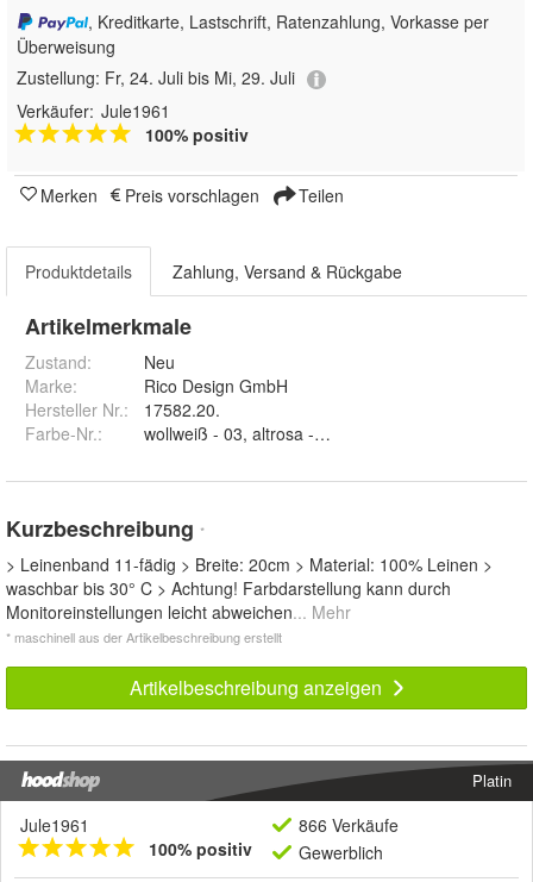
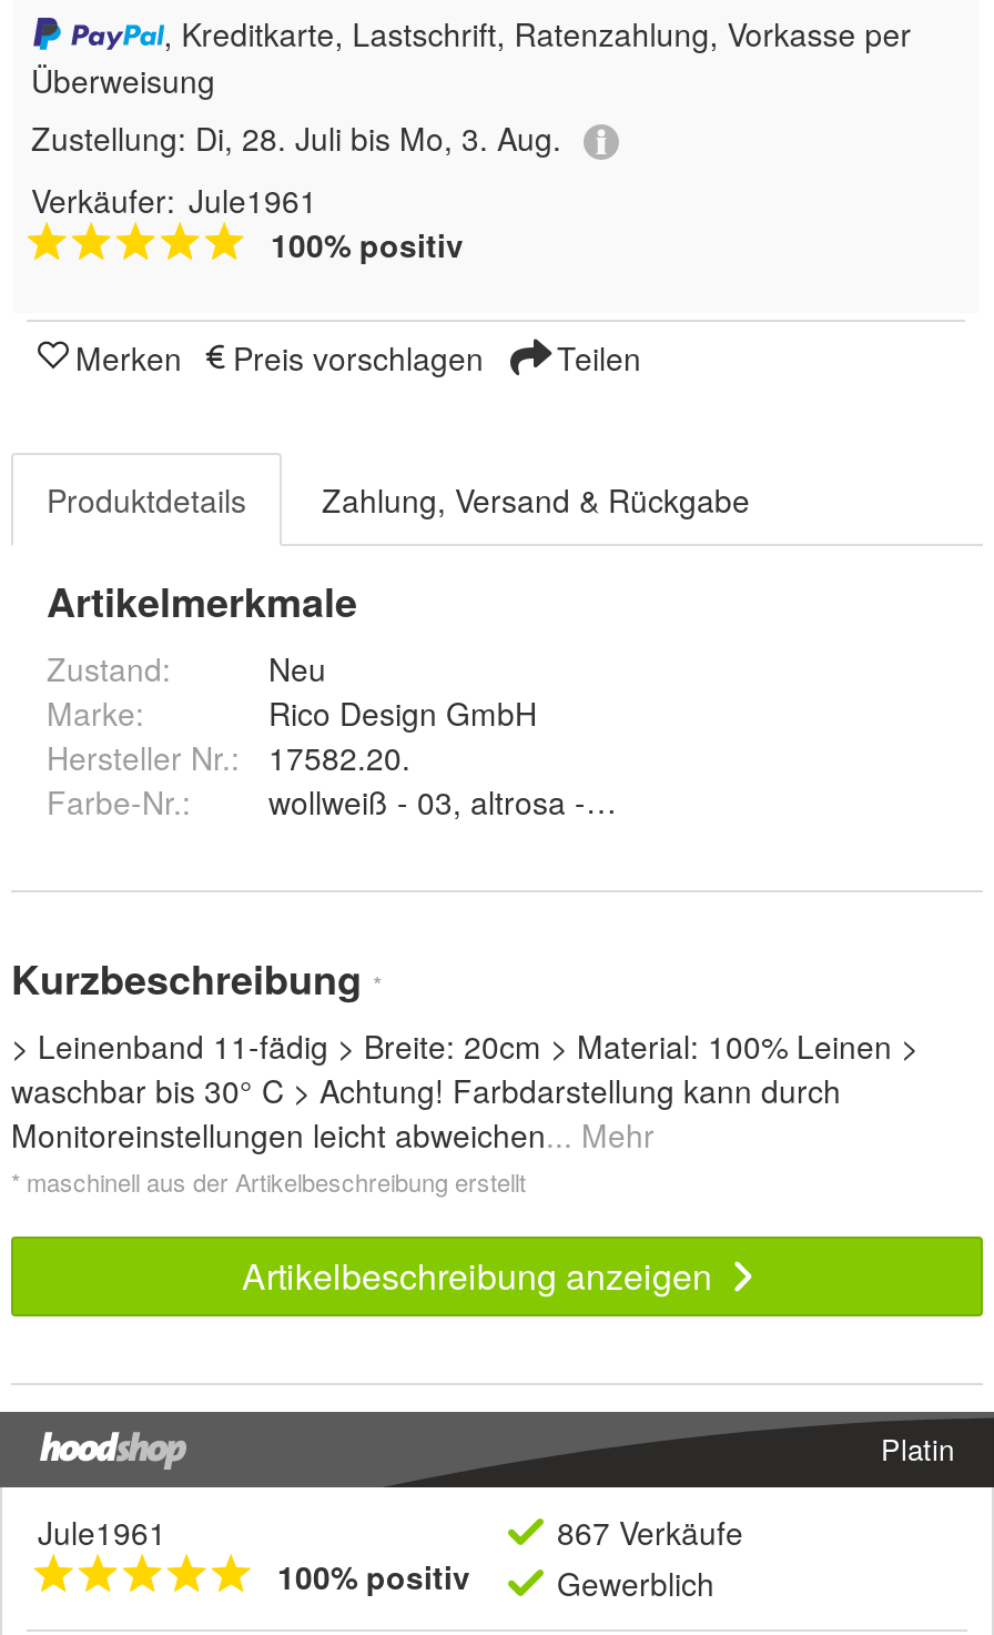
[17,66,295,90] Zustellung: Fr, 24. Juli bis Mi, 29. Juli -> [31,116,561,161] Zustellung: Di, 28. Juli bis Mo, 3. Aug.
[299,813,399,836] 866 Verkäufe -> [557,1509,743,1553] 867 Verkäufe

